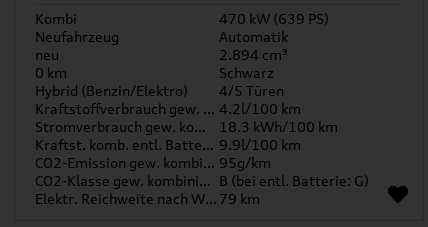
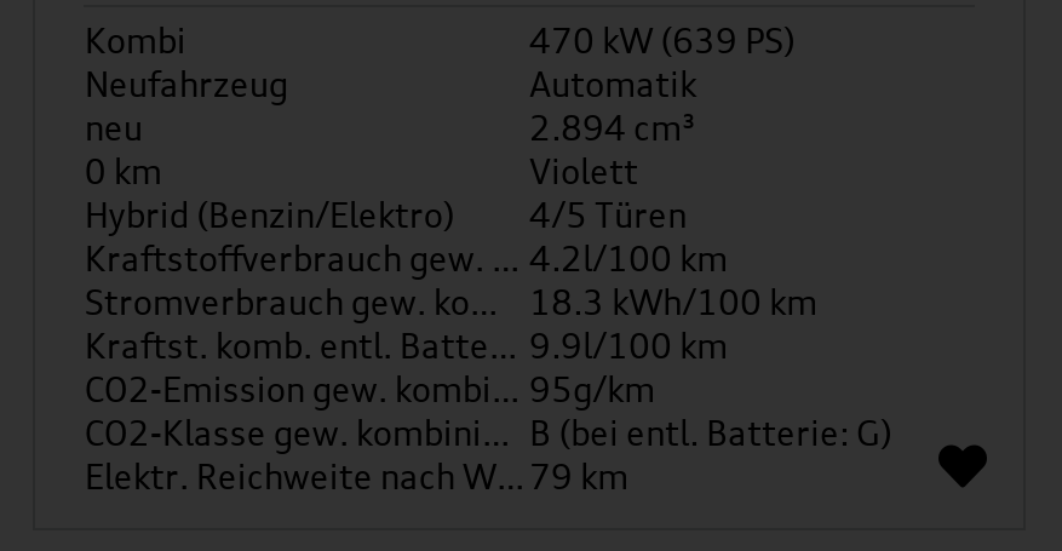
[219,64,274,81] Schwarz -> [529,150,638,191] Violett

